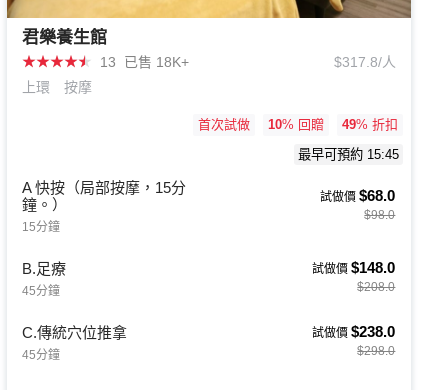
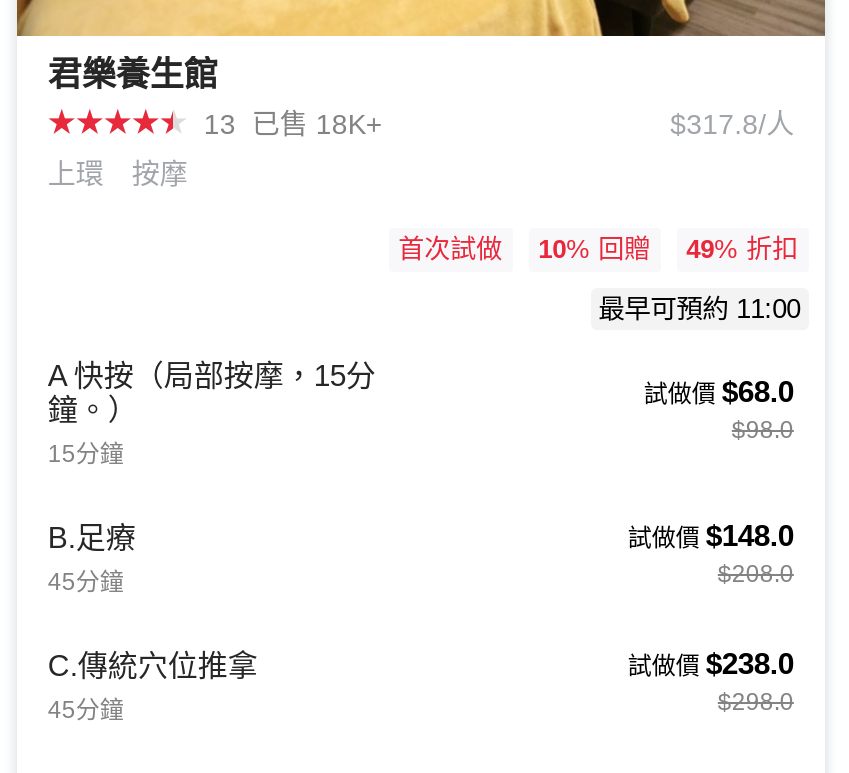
[298,147,399,162] 最早可預約 15:45 -> [598,294,800,324] 最早可預約 11:00

